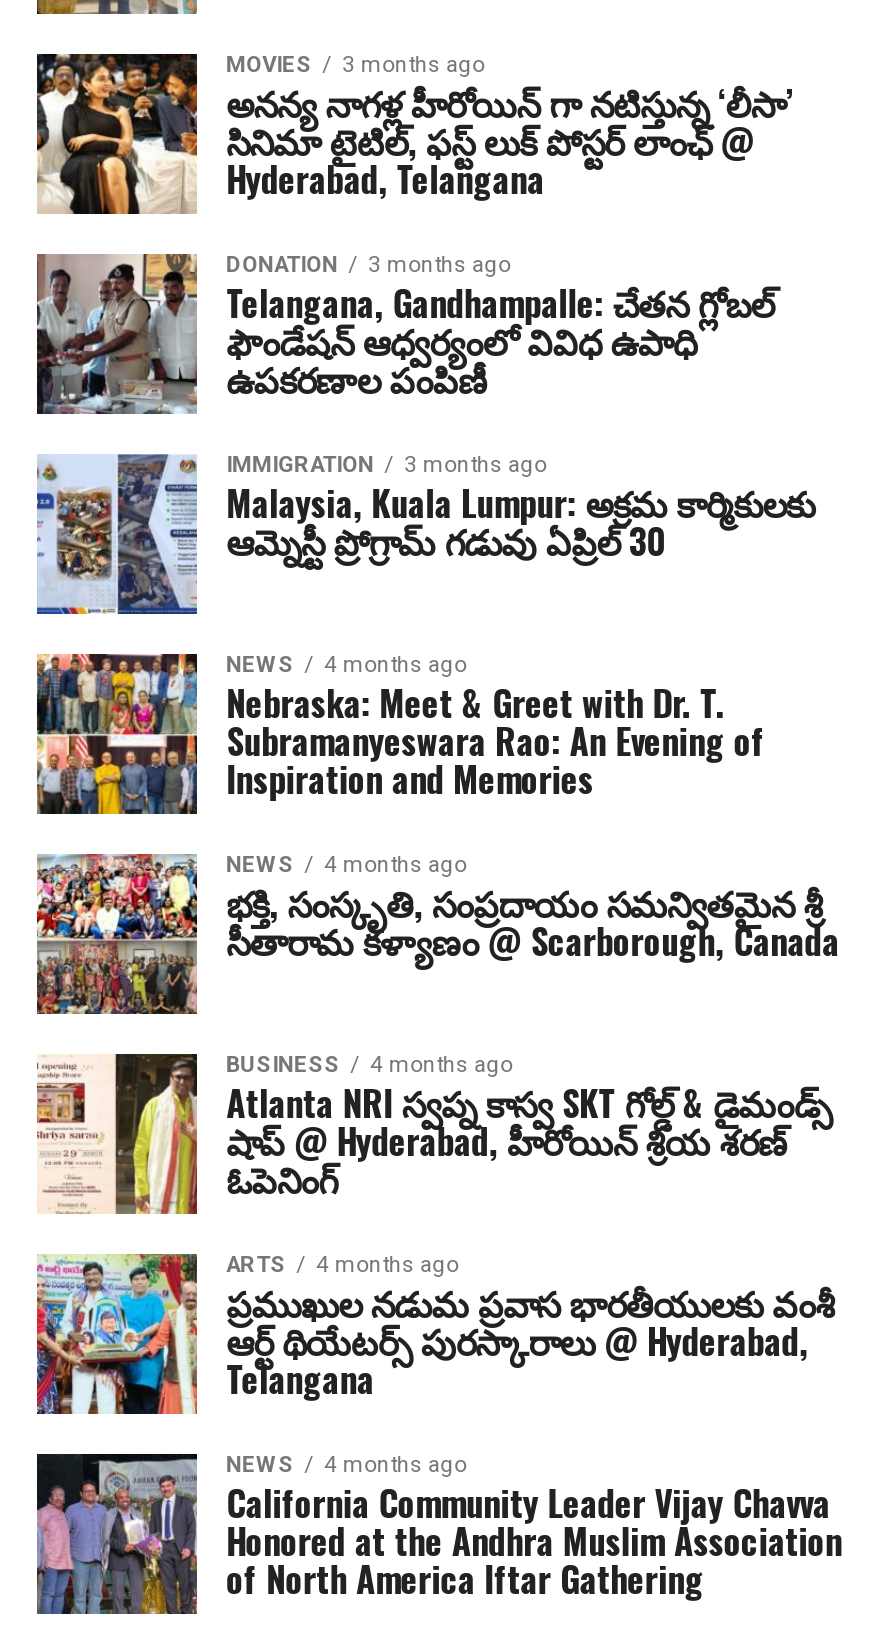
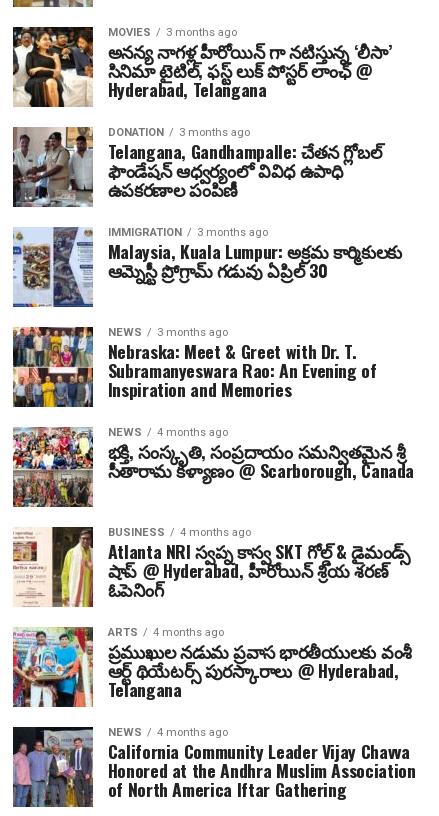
[226,653,466,679] NEWS 4 months ago -> [108,326,228,339] NEWS 3 months ago

